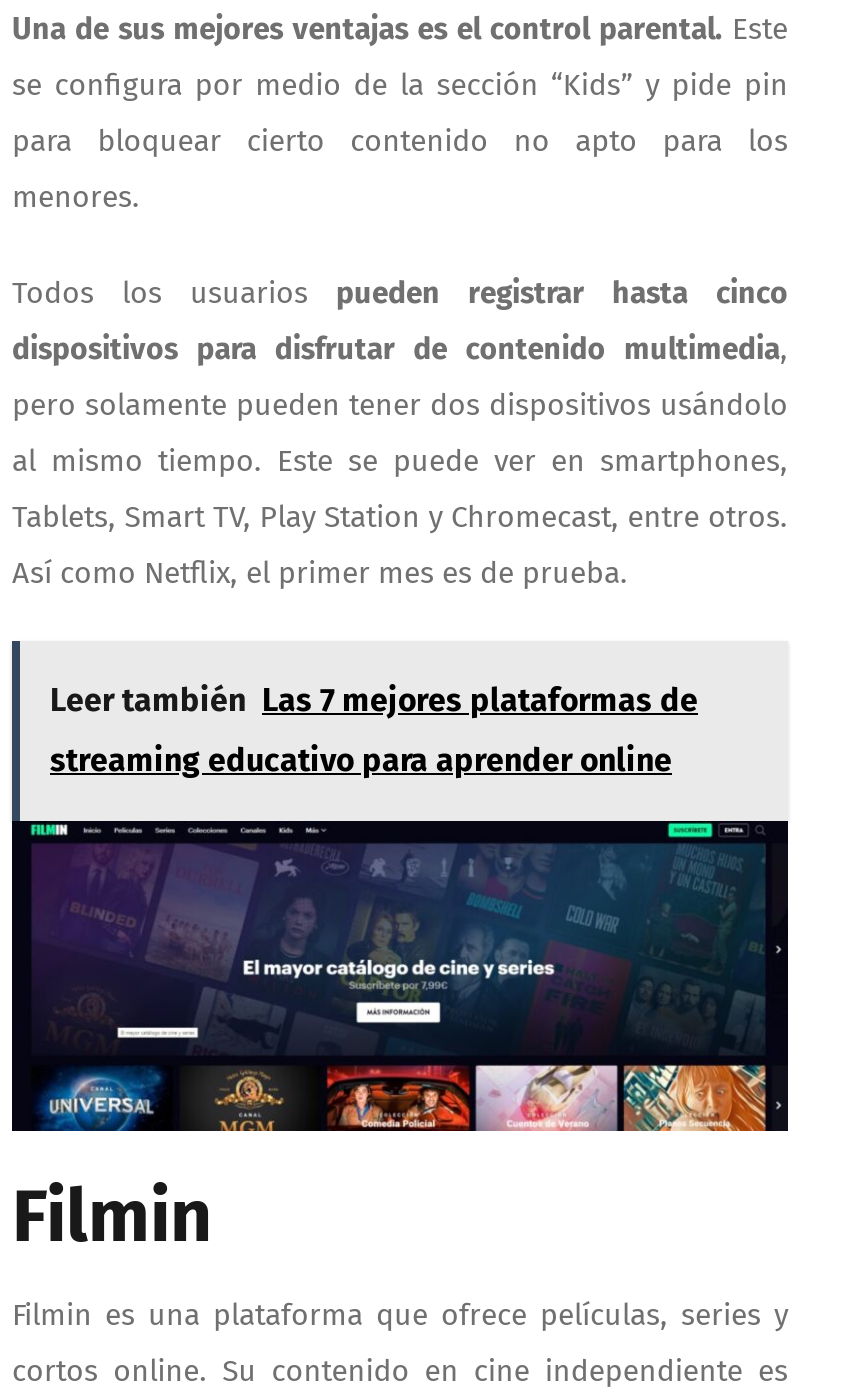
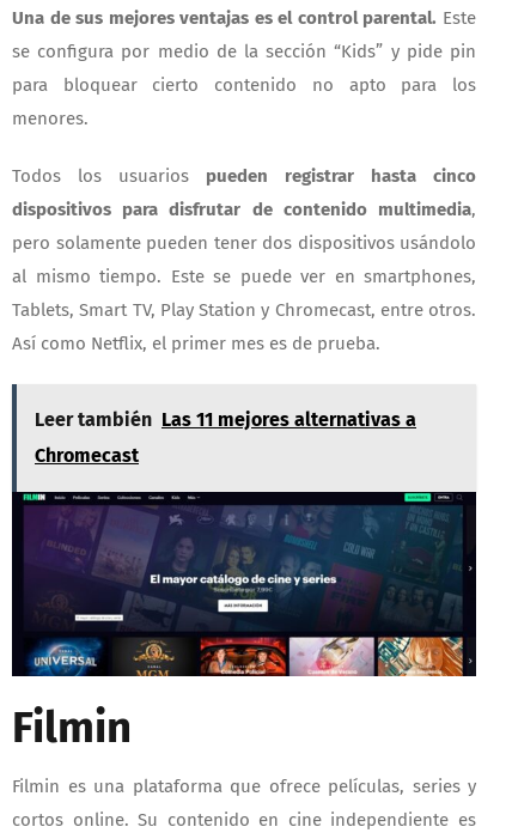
[50,681,698,719] Leer también Las 7 mejores plataformas de -> [35,408,416,431] Leer también Las 11 mejores alternativas a
[50,741,672,779] streaming educativo para aprender online -> [35,444,139,466] Chromecast

